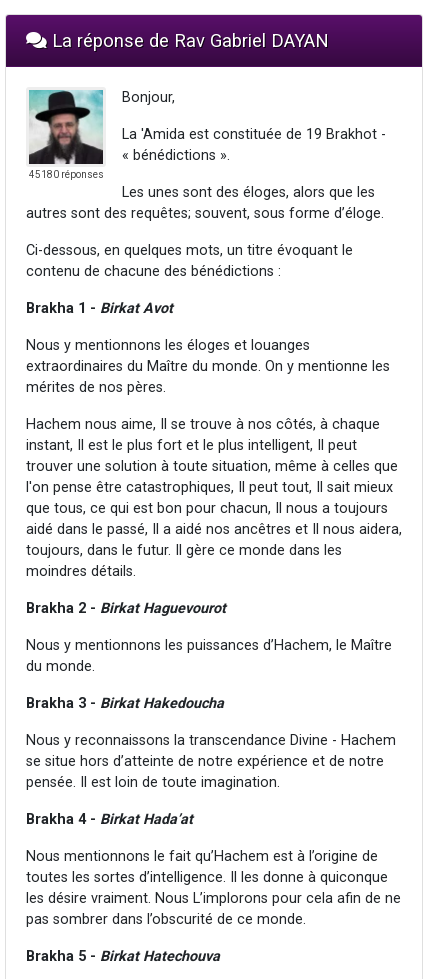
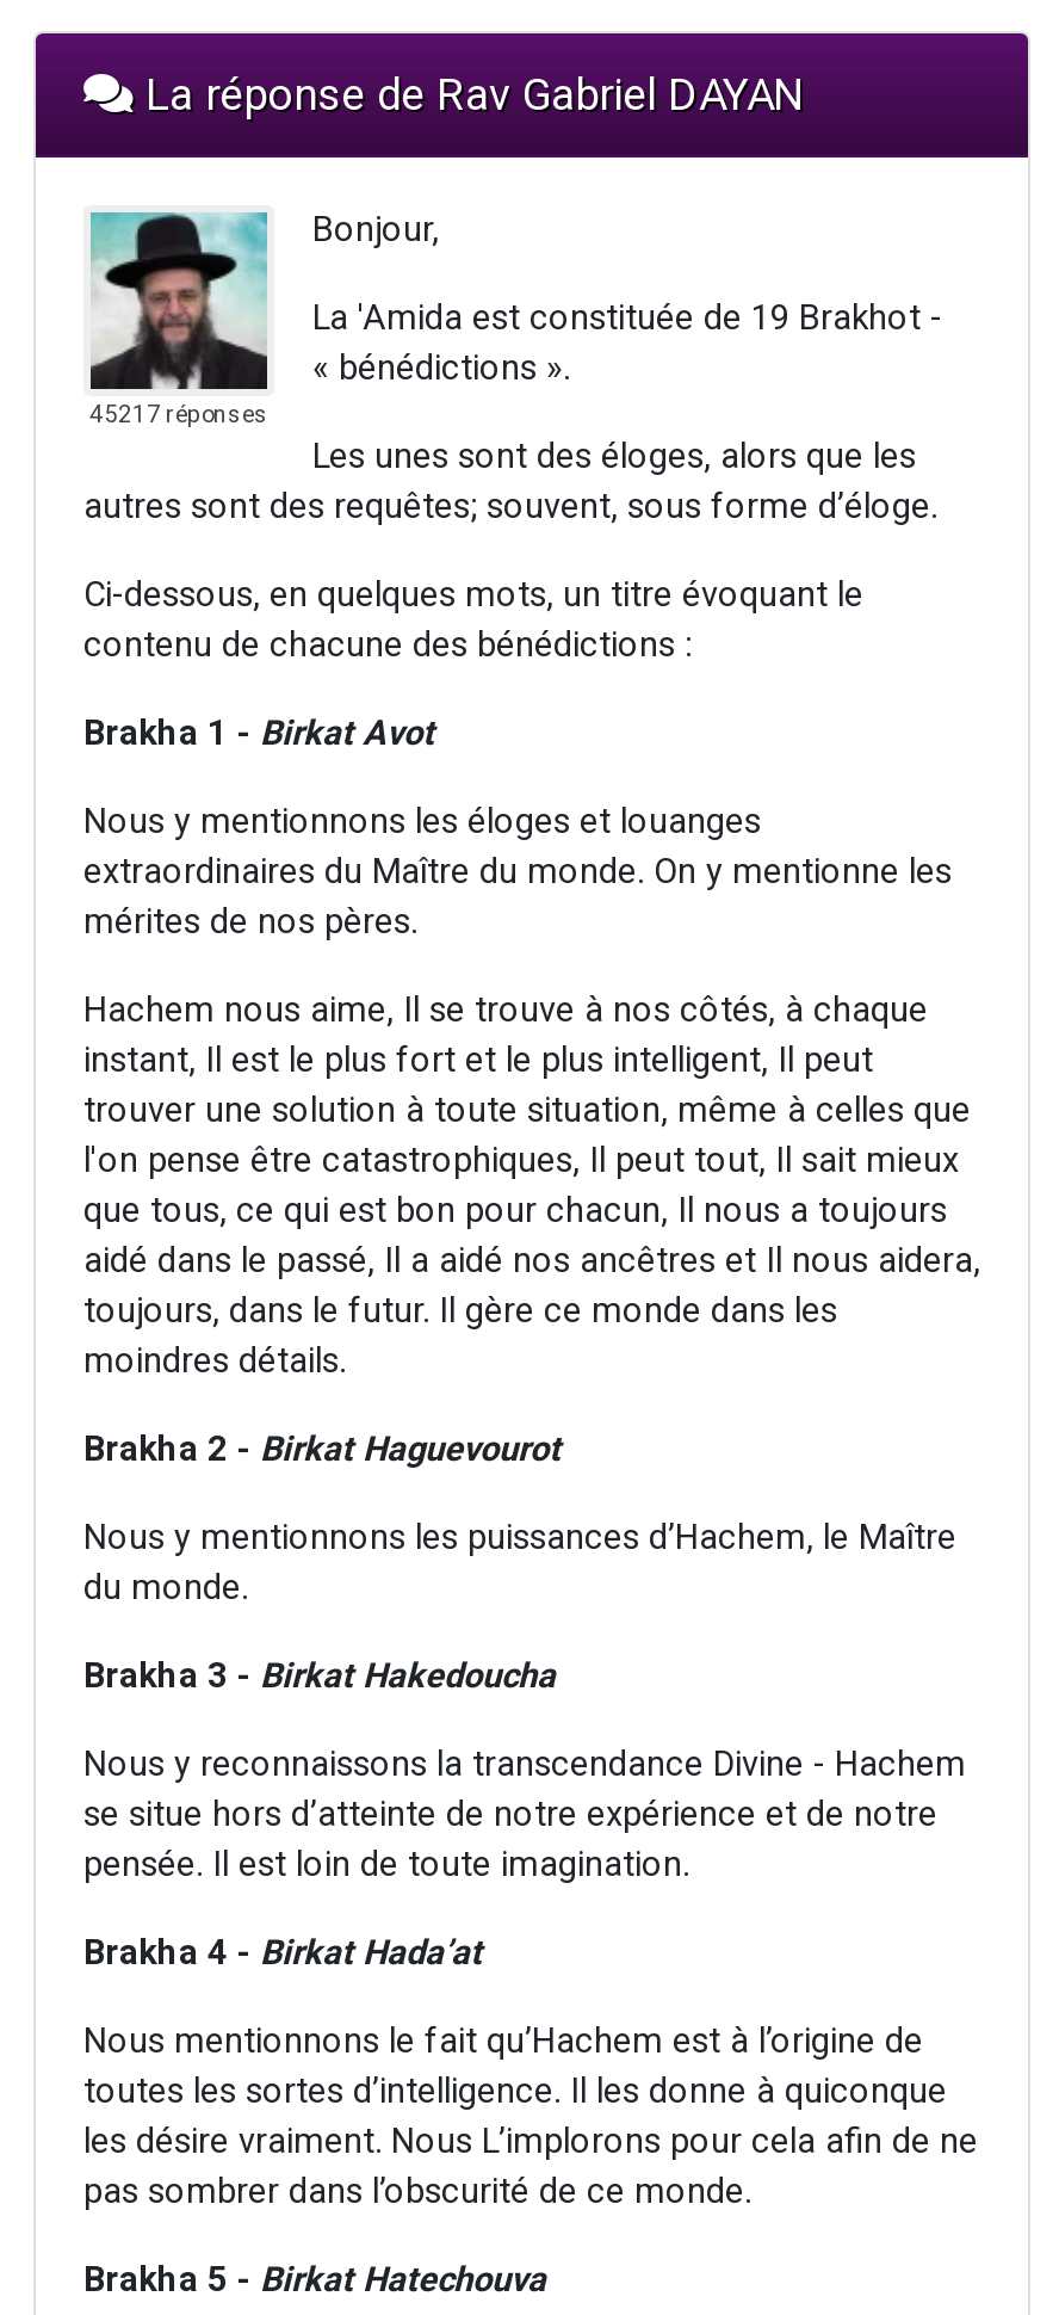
[28,169,103,180] 45180 réponses -> [89,402,268,428] 45217 réponses

